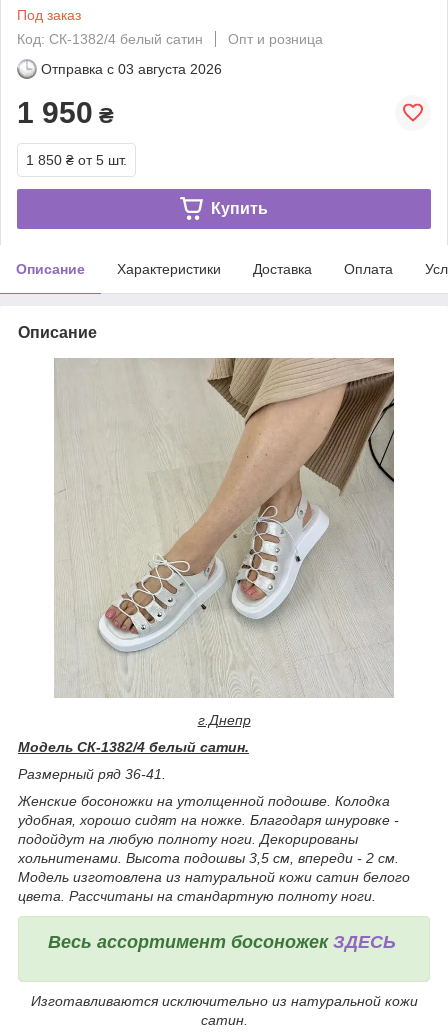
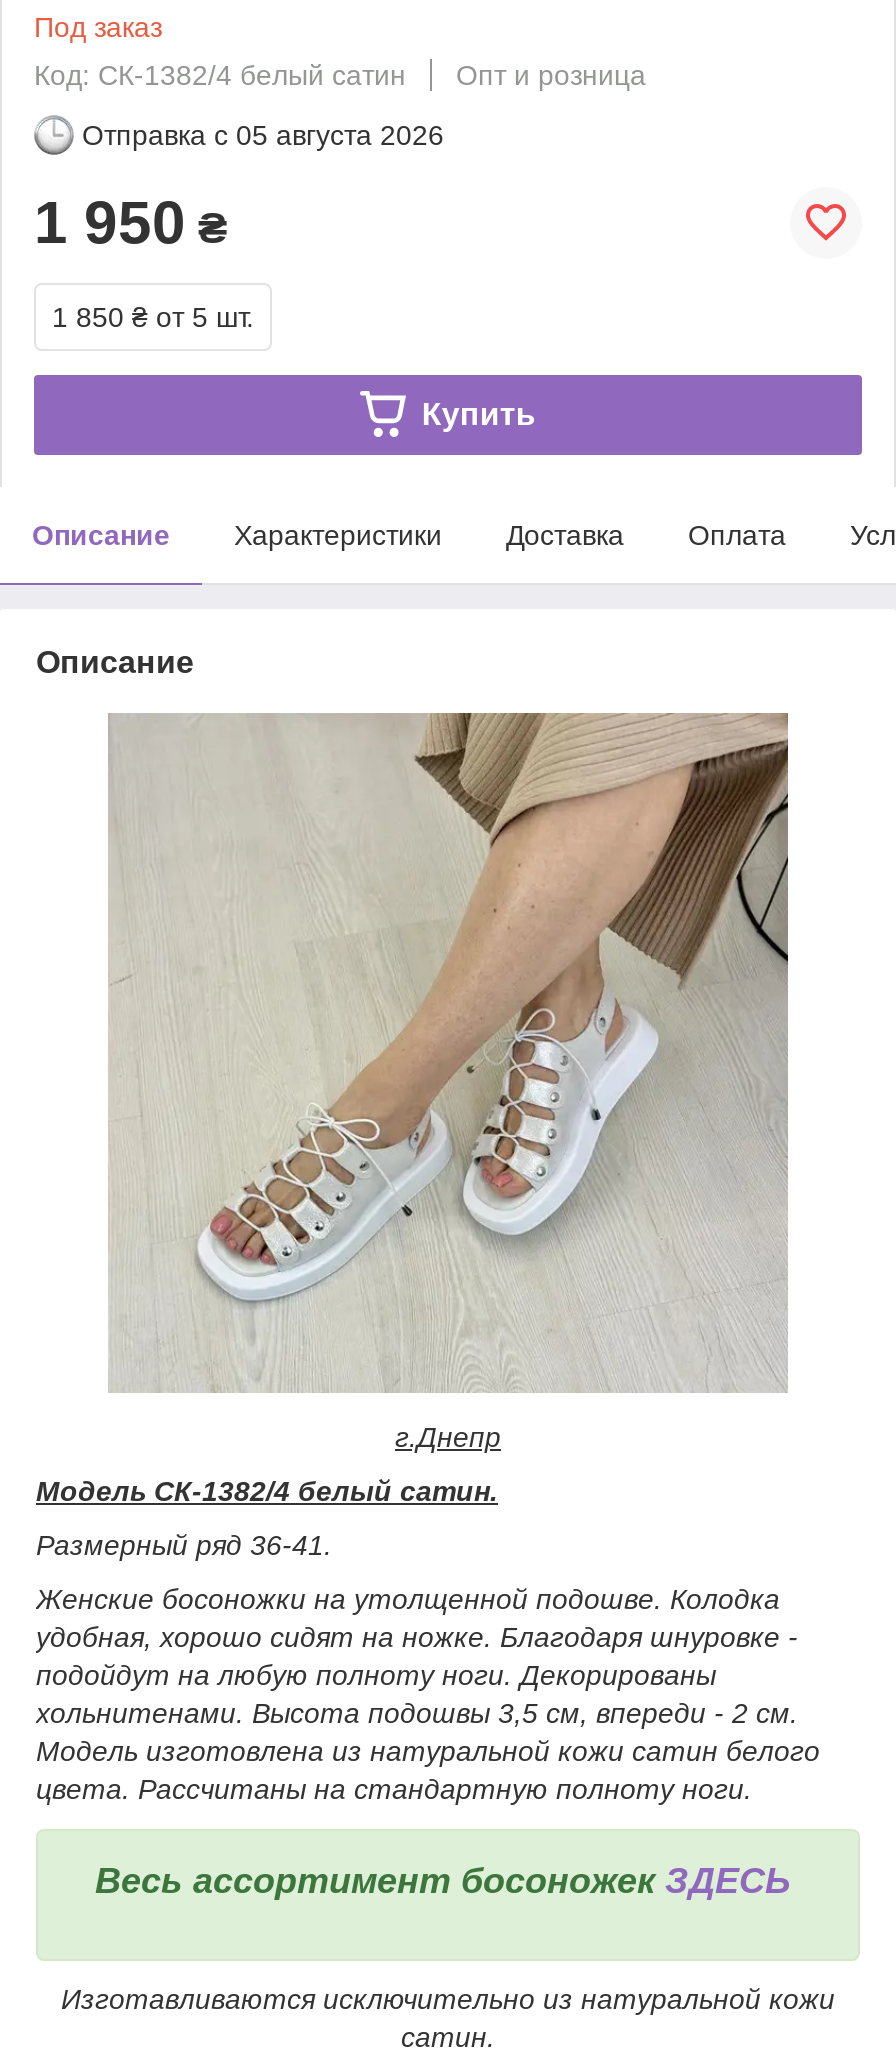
[41,61,222,77] Отправка с 03 августа 2026 -> [82,119,444,151] Отправка с 05 августа 2026

